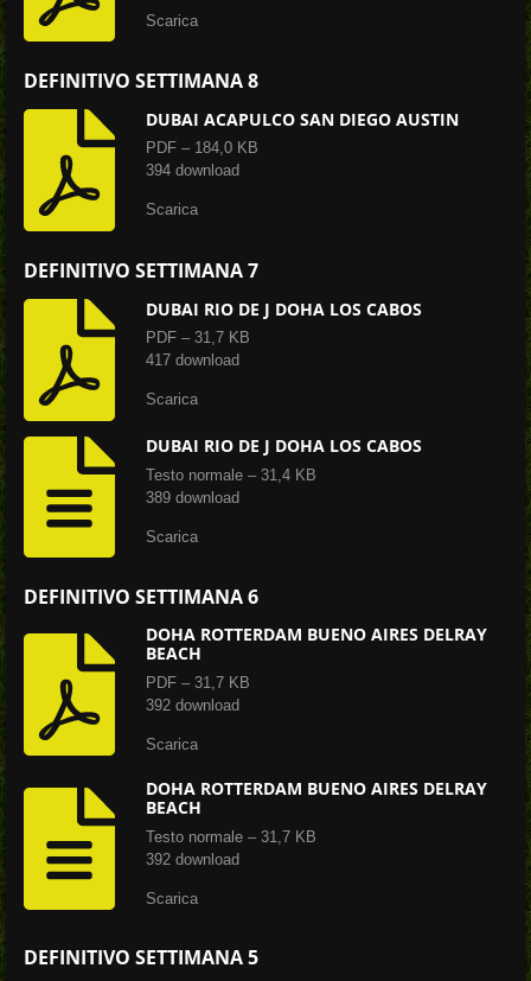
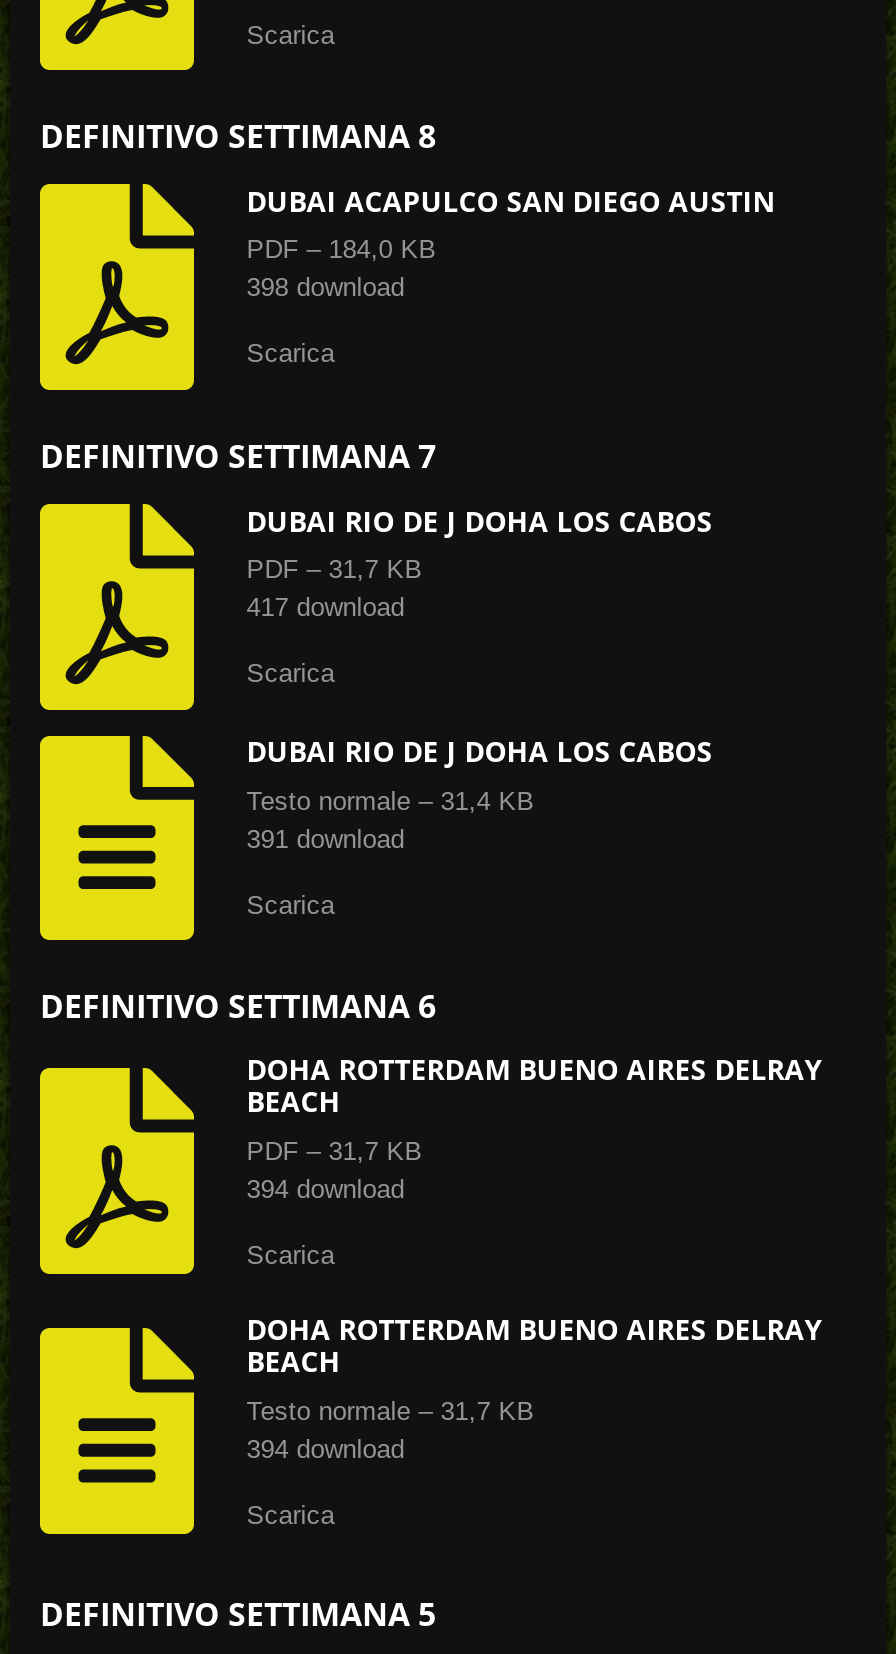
[146,162,240,179] 394 download -> [246,273,404,303] 398 download
[146,489,240,506] 389 download -> [246,824,404,854] 391 download
[146,696,240,714] 392 download -> [246,1173,404,1203] 394 download
[146,850,240,868] 392 download -> [246,1434,404,1464] 394 download

